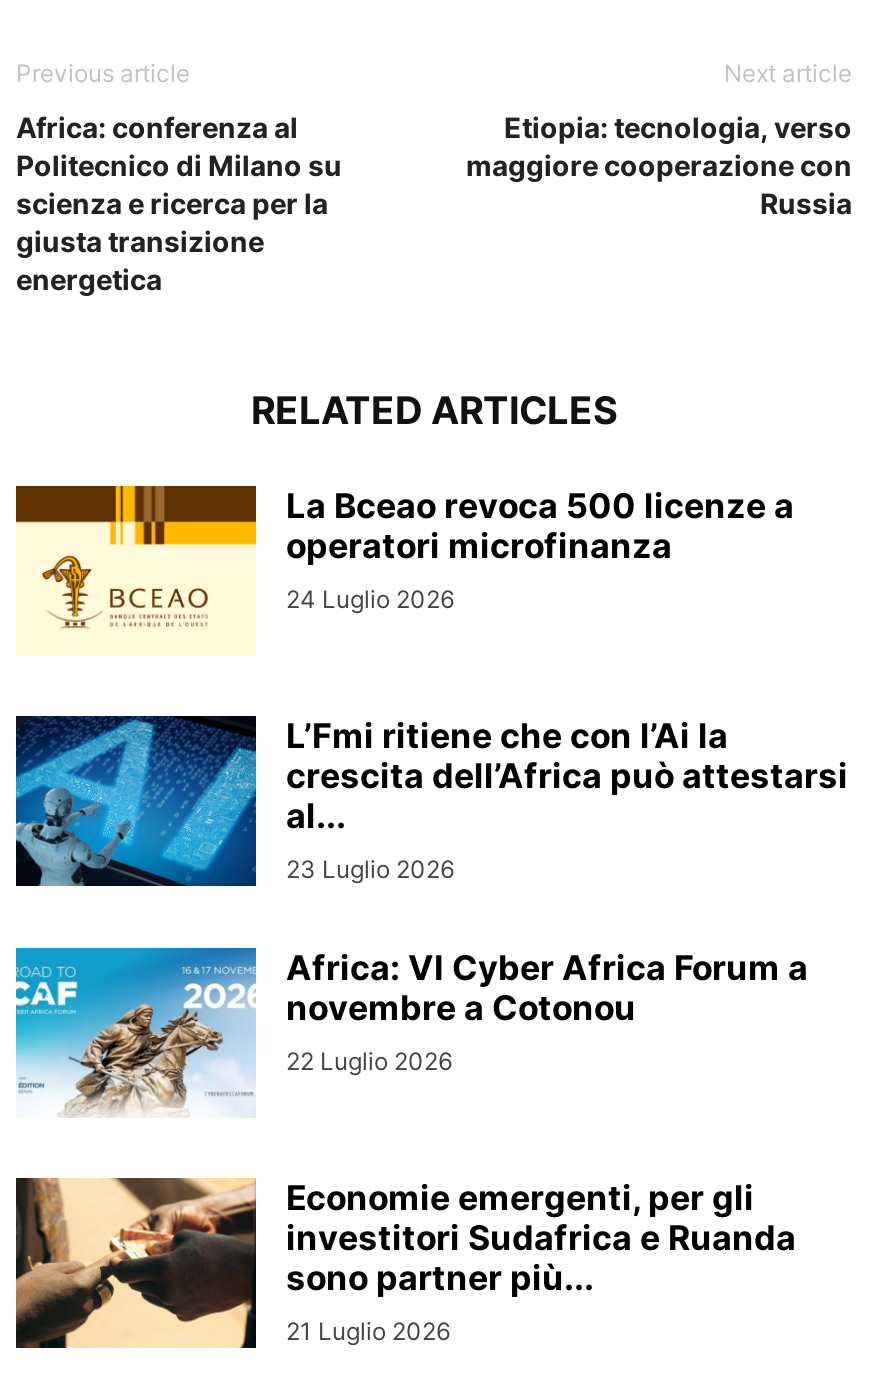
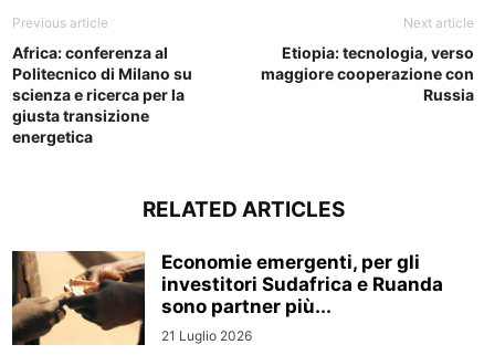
[16,484,794,654] [image] | La Bceao revoca 500 licenze a | operatori microfinanza | 24 Luglio 2026 -> none
[14,714,848,1076] [image] | L’Fmi ritiene che con l’Ai la | crescita dell’Africa può attestarsi | al... | 23 Luglio 2026 | Africa: VI Cyber Africa Forum a | novembre a Cotonou | 22 Luglio 2026 -> none
[14,946,258,1116] [image] -> none

